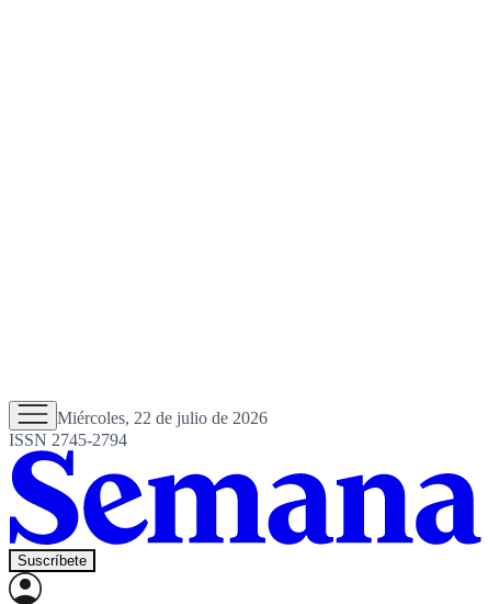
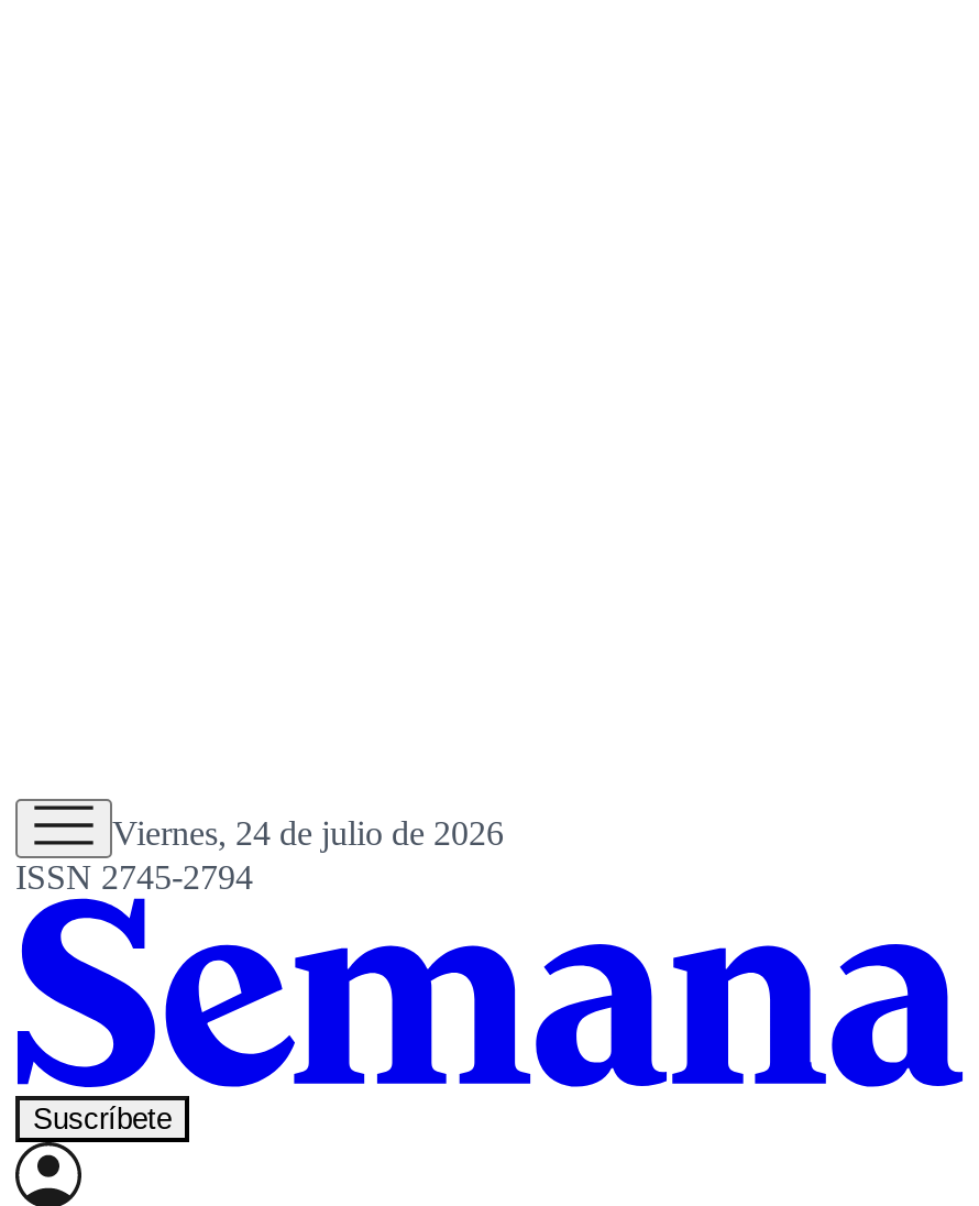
[57,409,268,427] Miércoles, 22 de julio de 2026 -> [112,814,504,852] Viernes, 24 de julio de 2026

